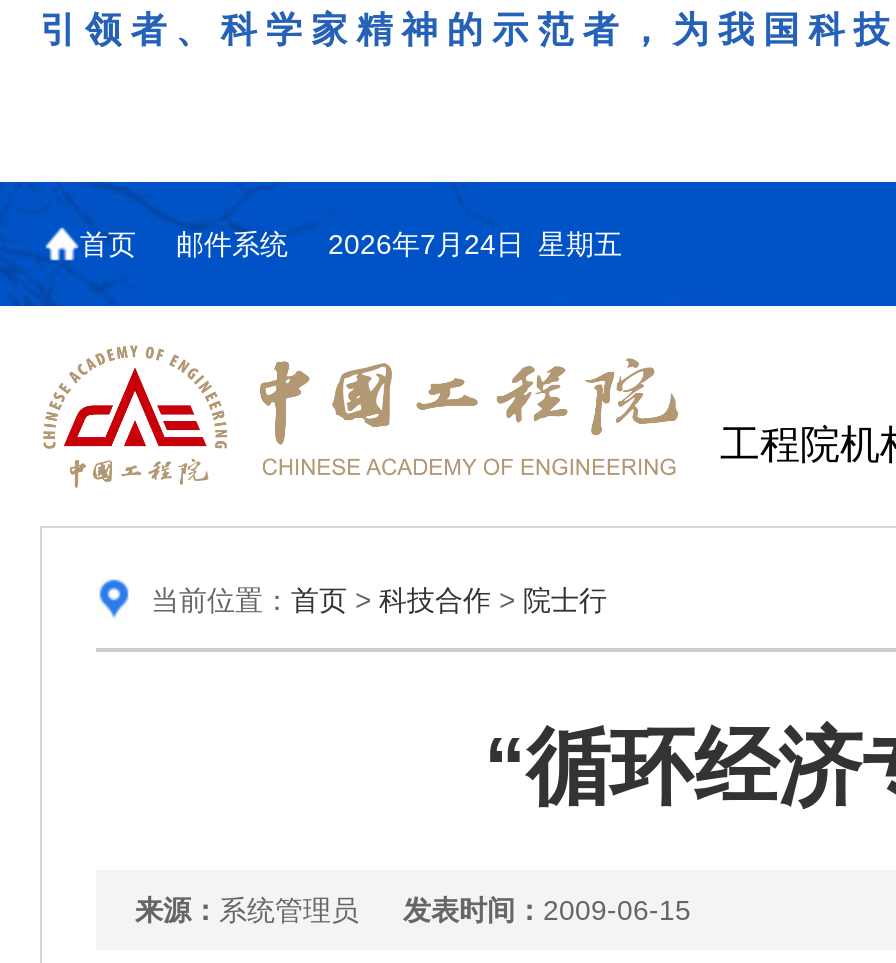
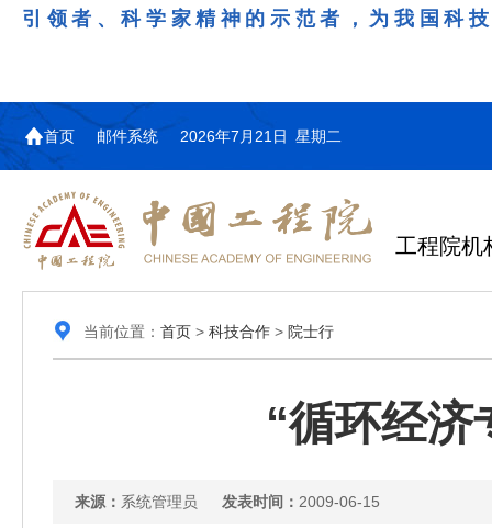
[328,228,622,260] 2026年7月24日 星期五 -> [180,127,342,145] 2026年7月21日 星期二

